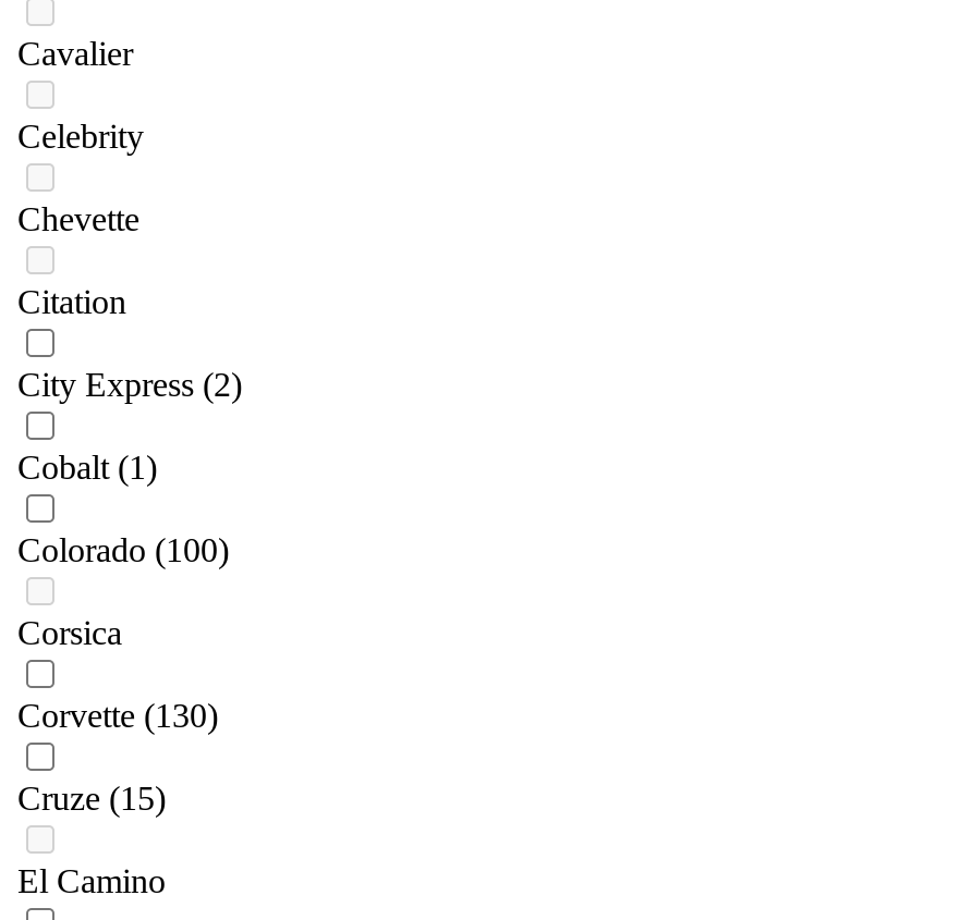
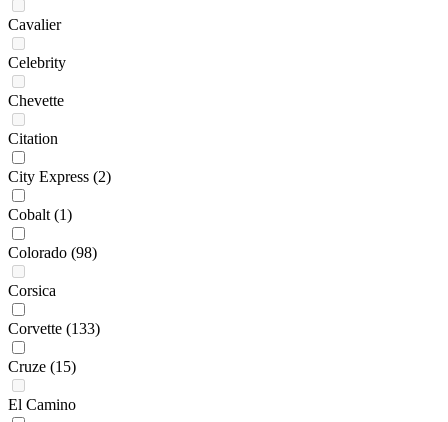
[17,532,229,569] Colorado (100) -> [8,244,97,261] Colorado (98)
[17,698,218,735] Corvette (130) -> [8,320,100,337] Corvette (133)

